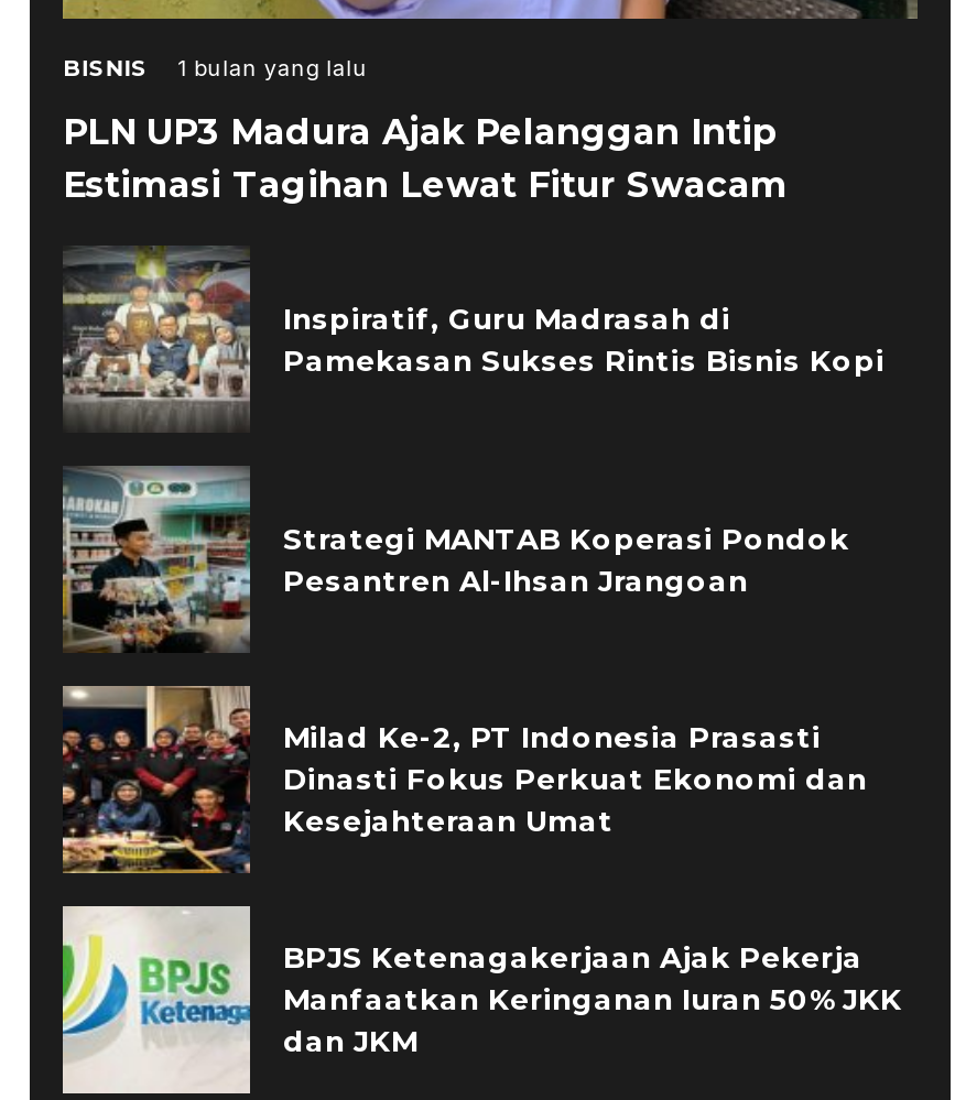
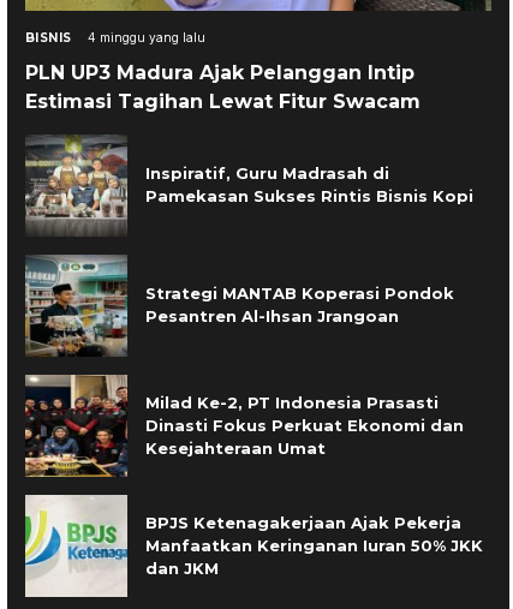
[178,55,368,81] 1 bulan yang lalu -> [88,30,206,44] 4 minggu yang lalu

